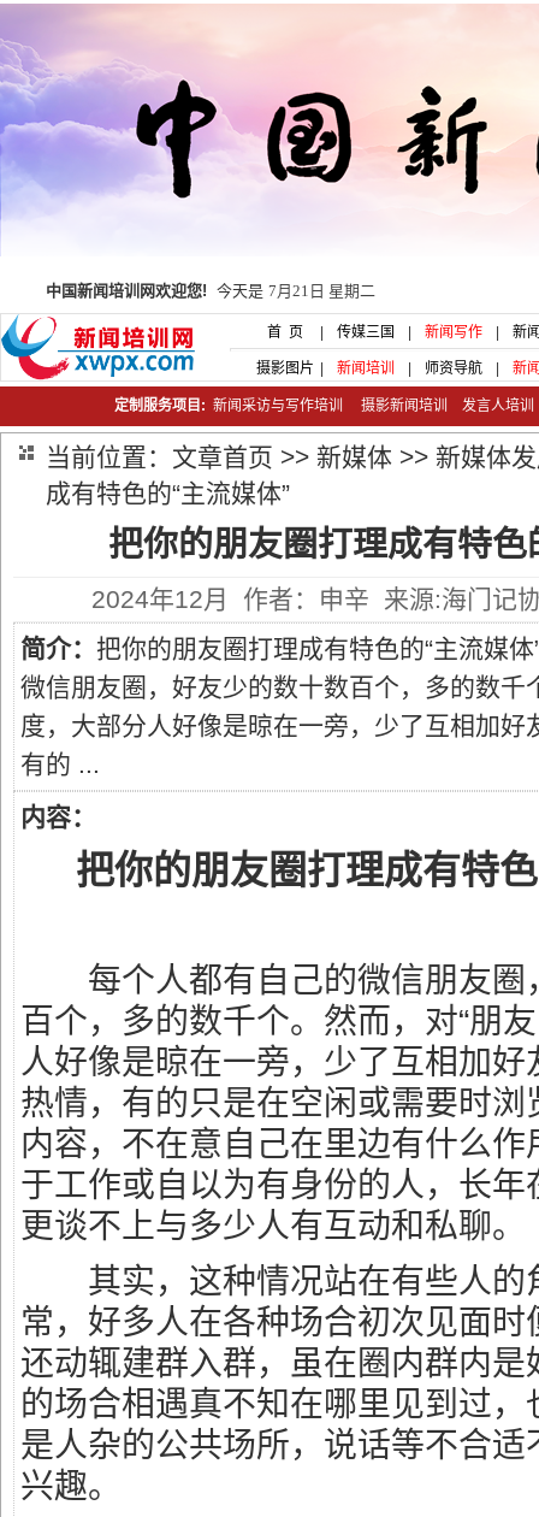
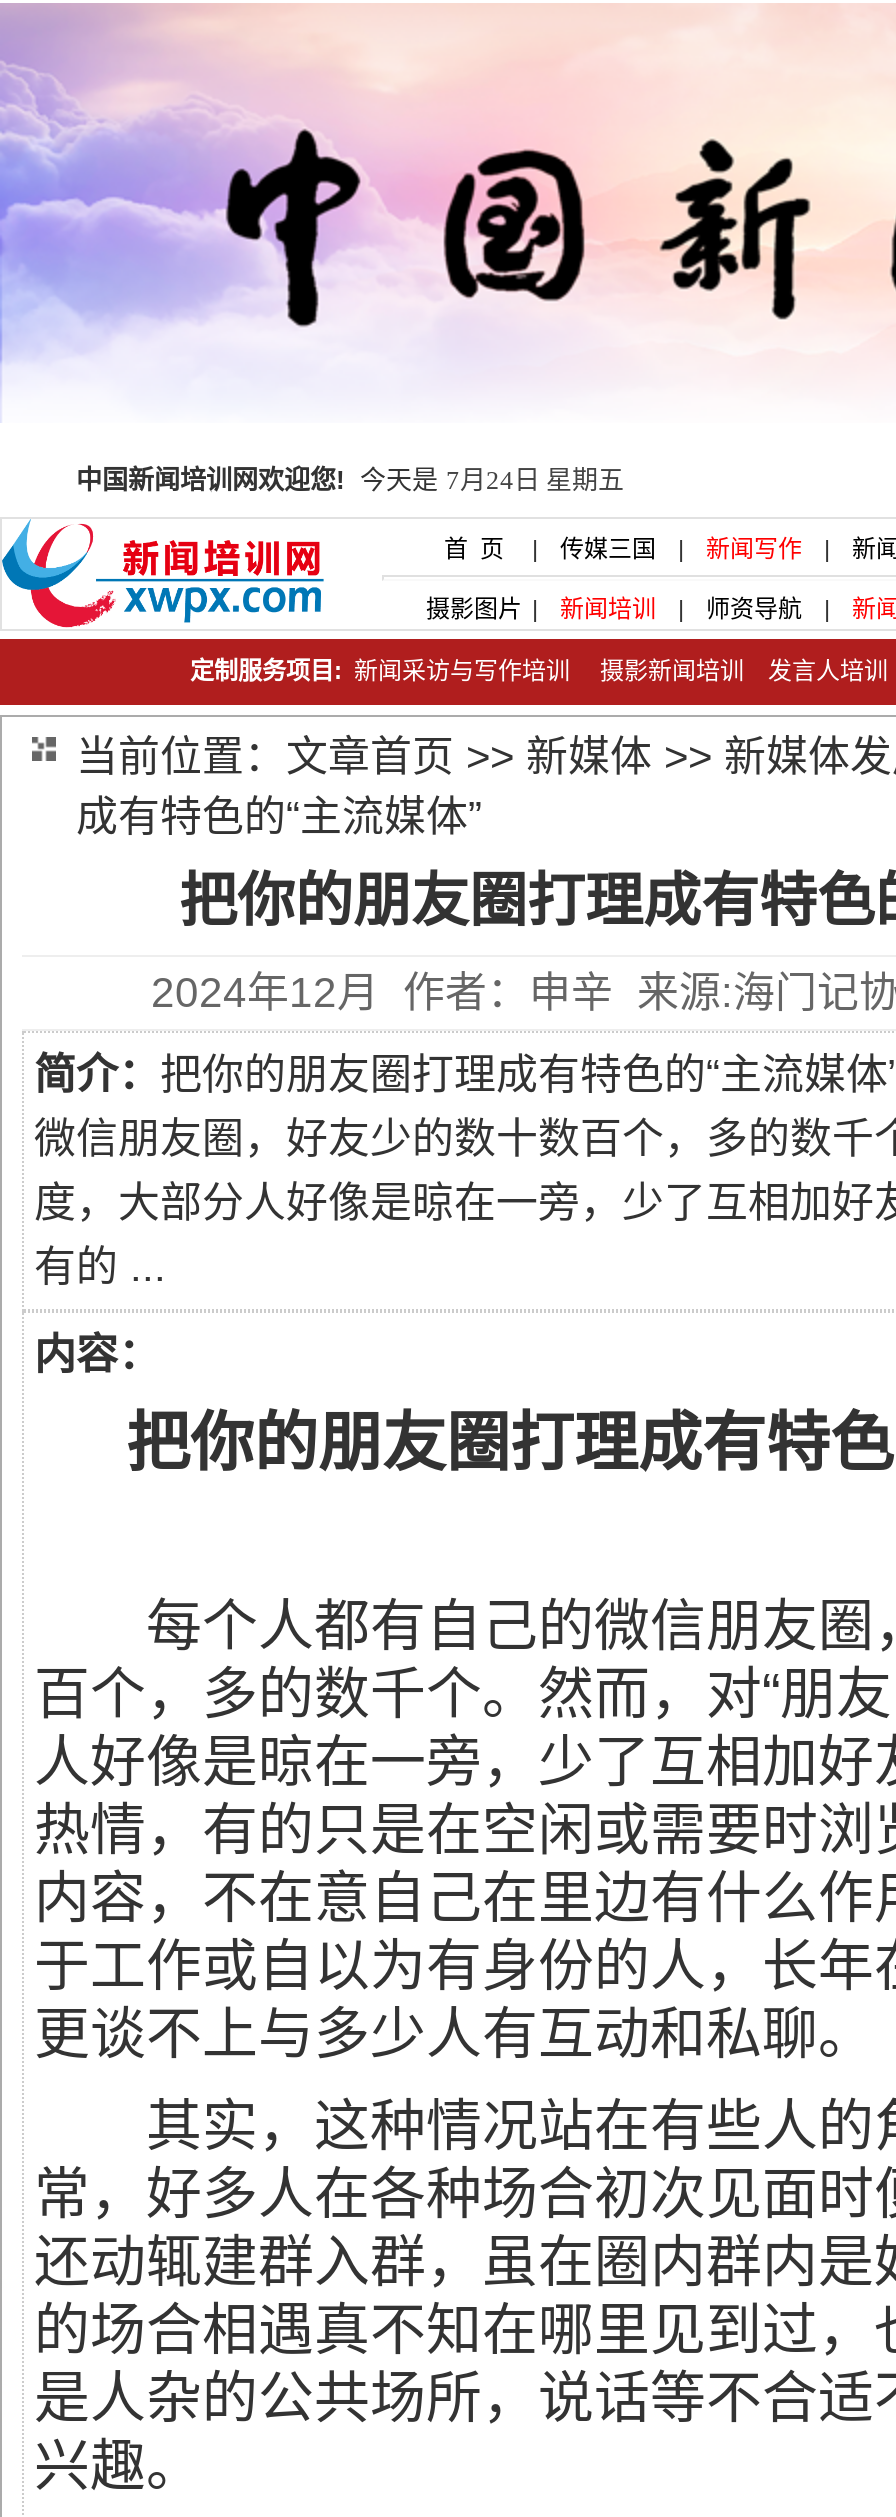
[46,282,375,300] 中国新闻培训网欢迎您!今天是7月21日 星期二 -> [76,465,624,495] 中国新闻培训网欢迎您!今天是7月24日 星期五

